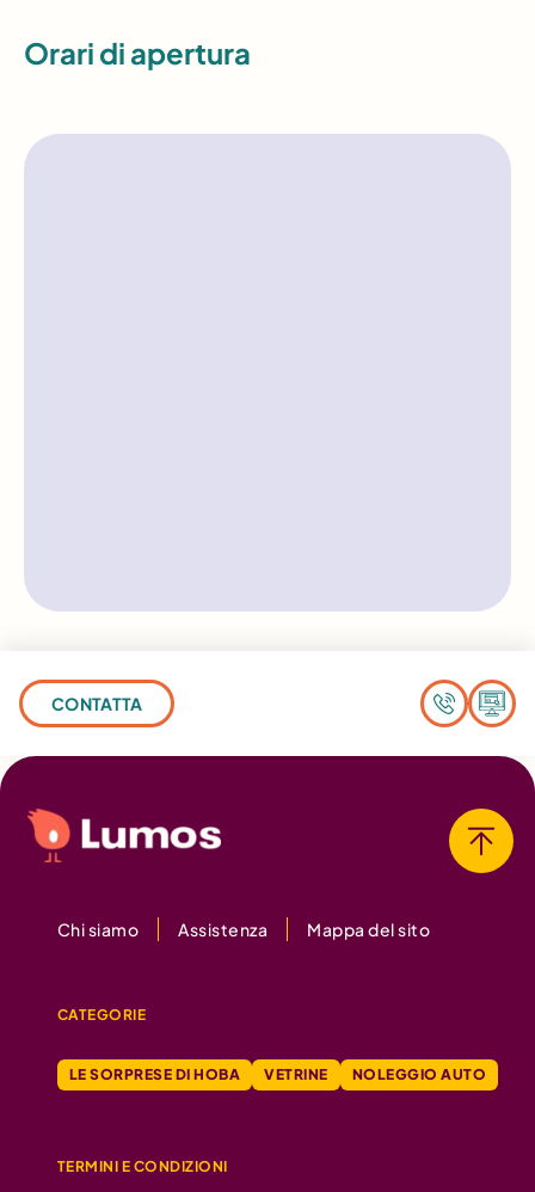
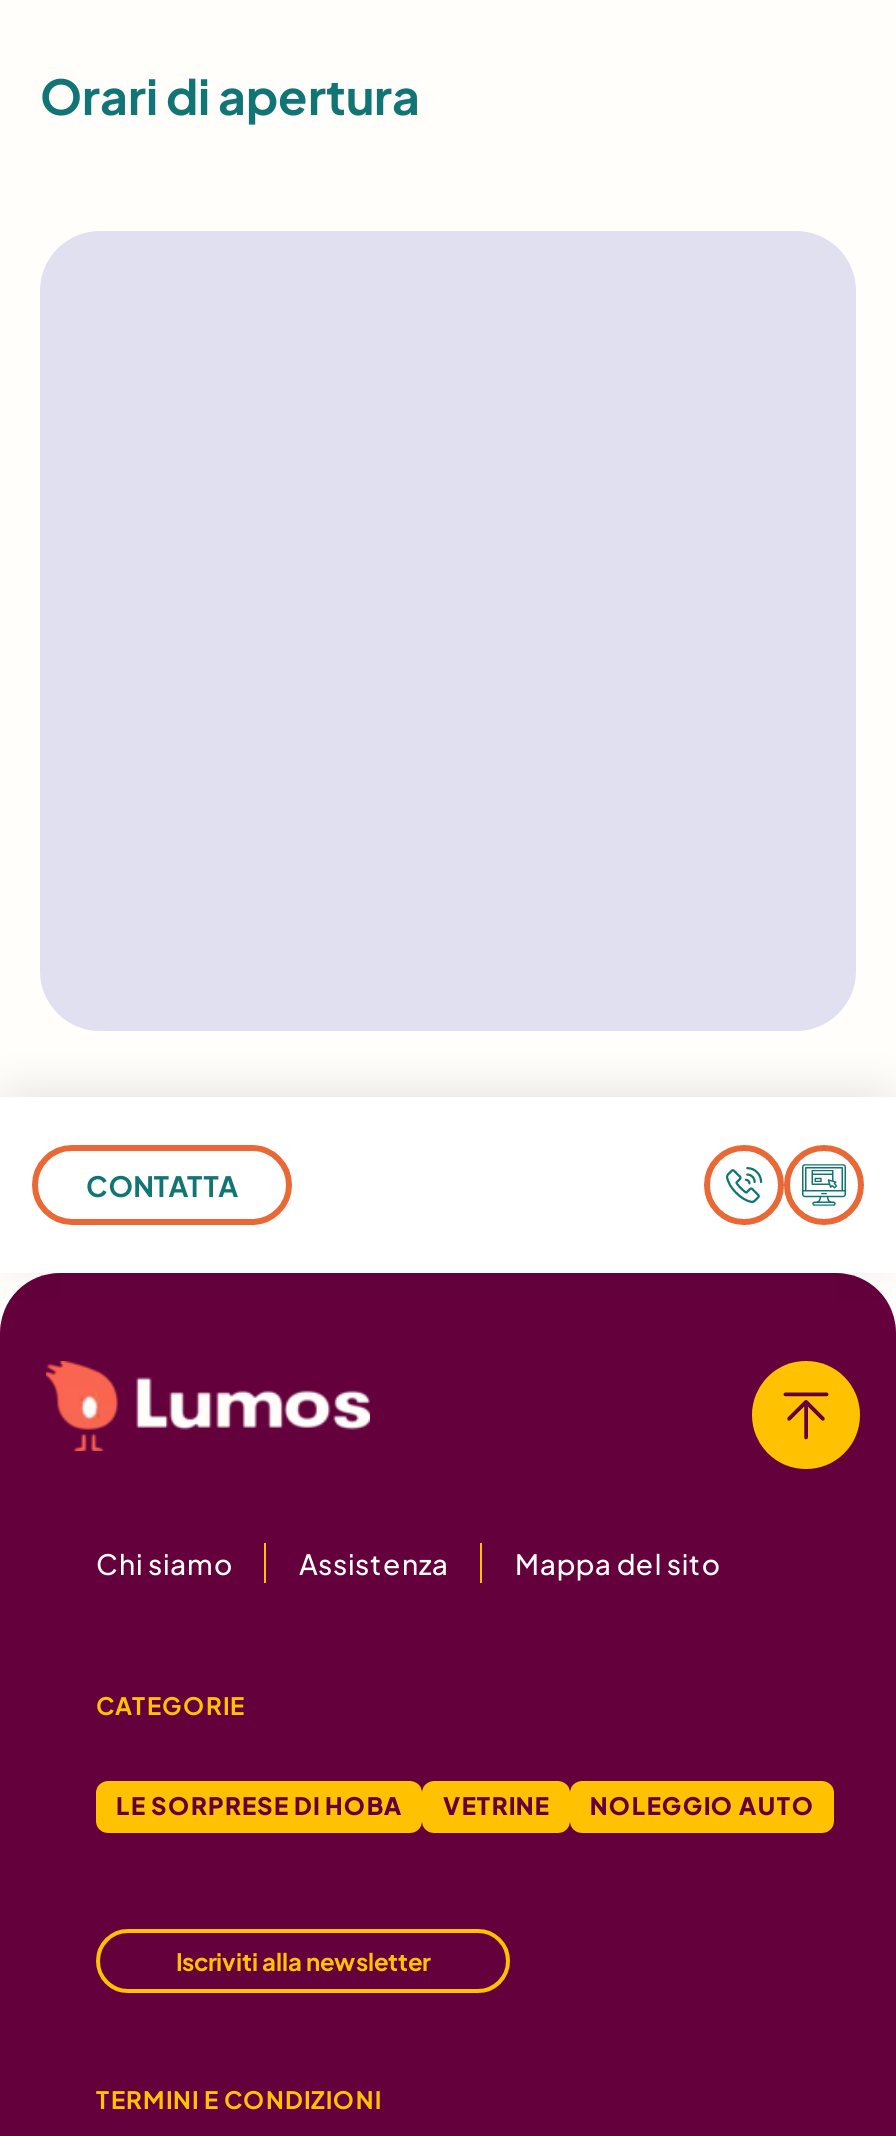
none -> [176,1946,430,1976] Iscriviti alla newsletter

